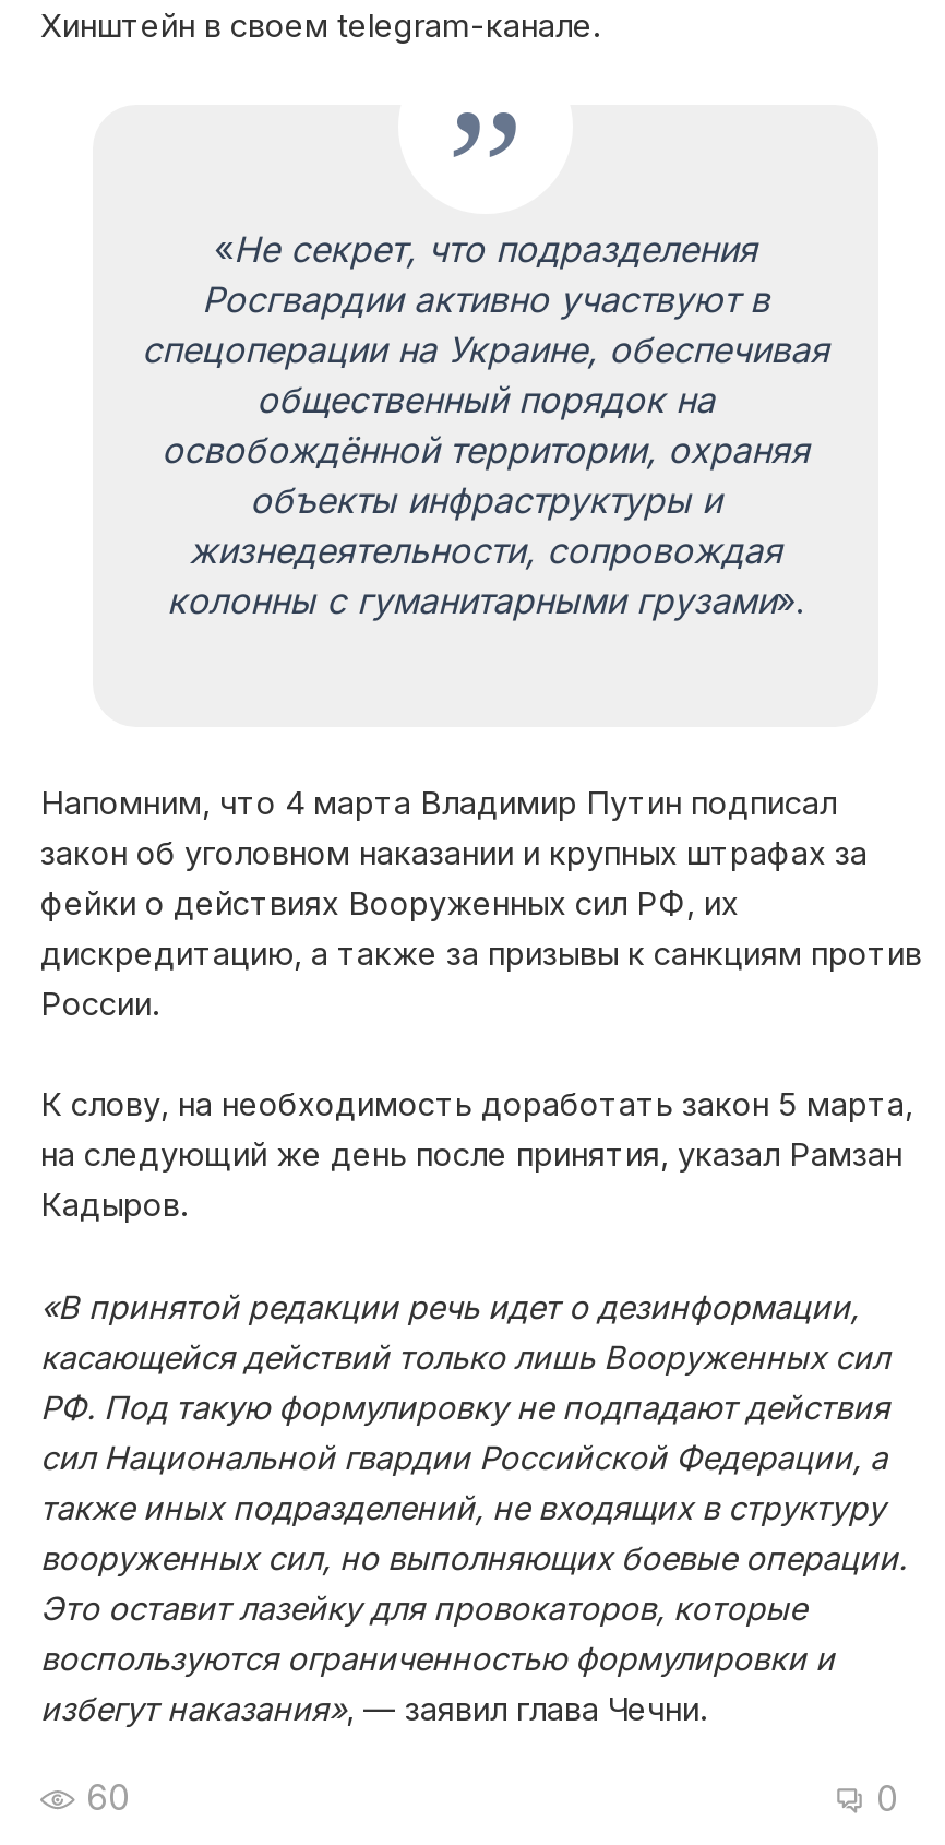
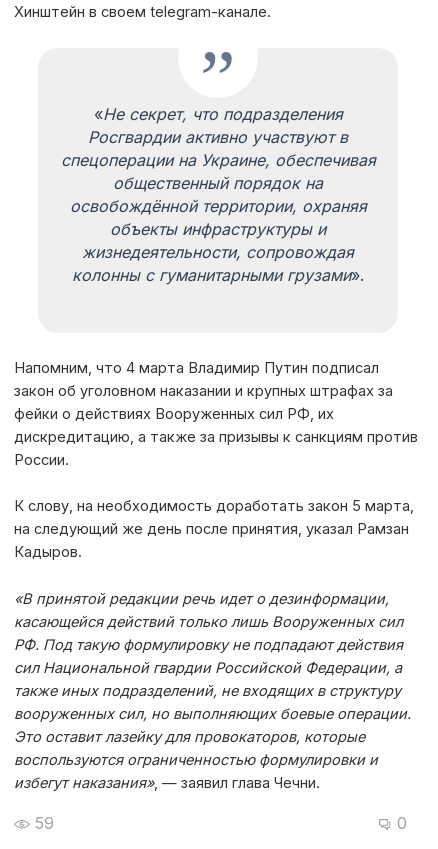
[75,1775,130,1819] 60 -> [30,813,54,833] 59

